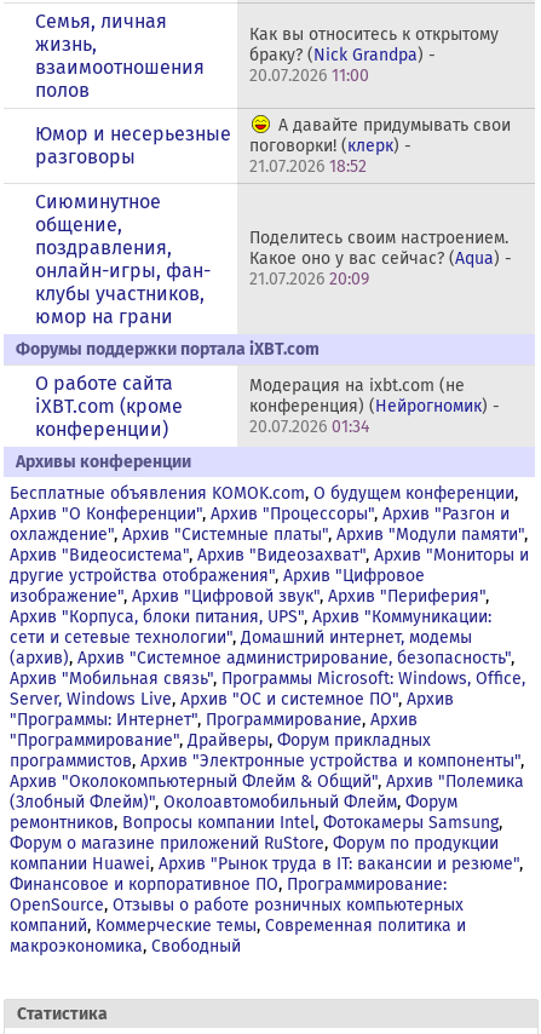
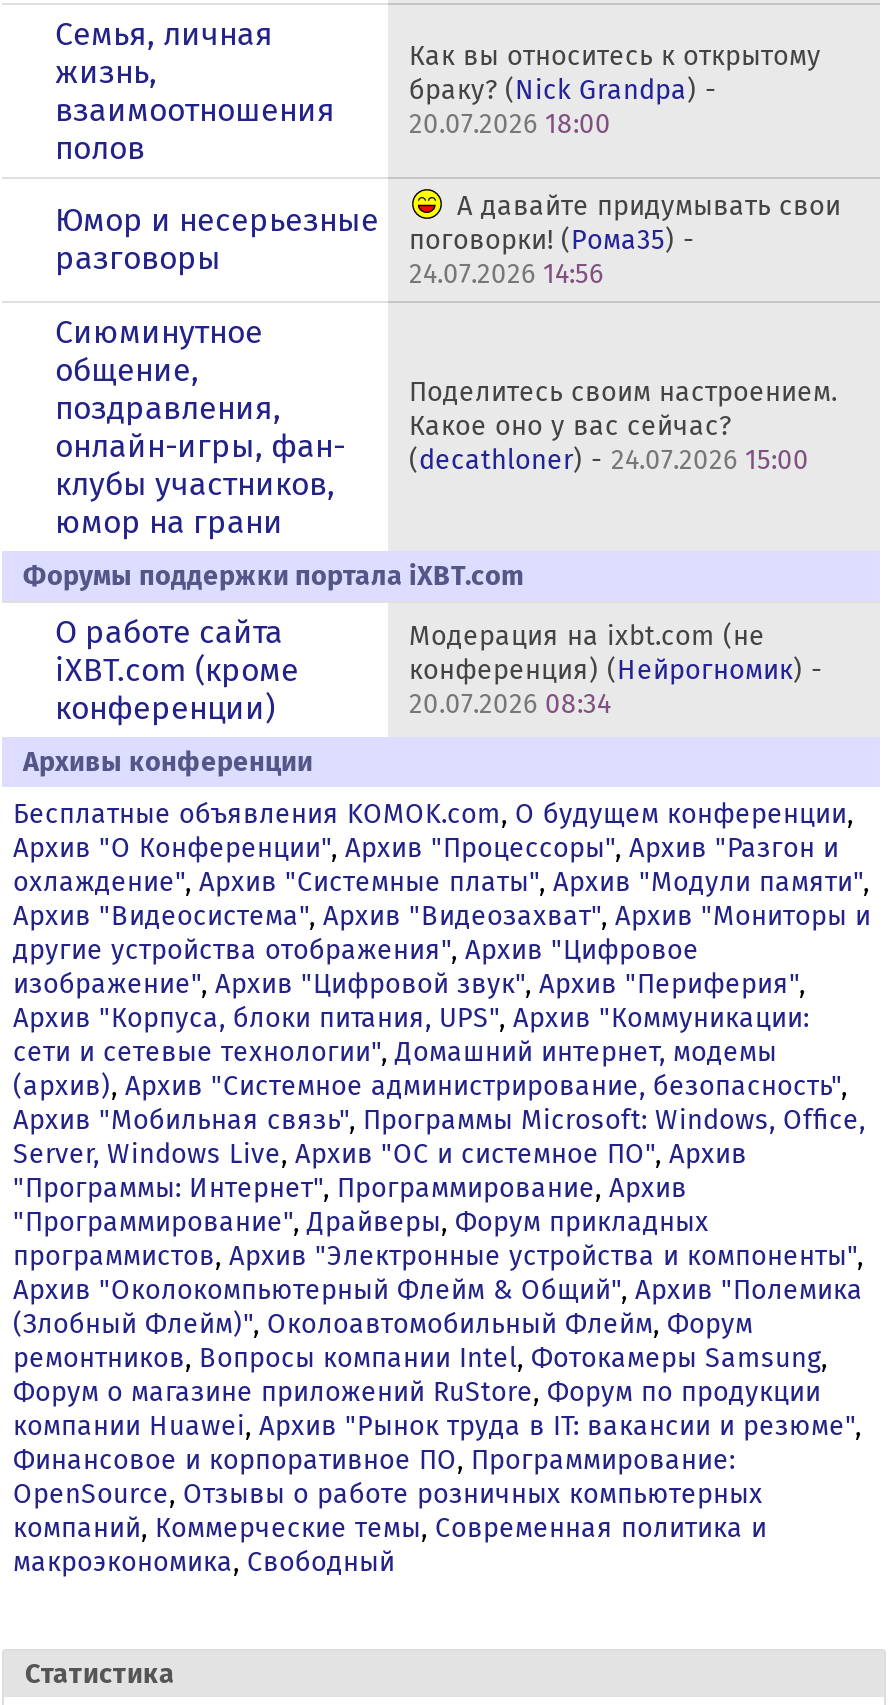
[250,65,370,86] 20.07.2026 11:00 -> [409,107,611,141] 20.07.2026 18:00
[250,136,412,156] поговорки! (клерк) - -> [409,223,695,257] поговорки! (Рома35) -
[250,156,367,177] 21.07.2026 18:52 -> [409,257,603,291] 24.07.2026 14:56
[250,248,513,289] Какое оно у вас сейчас? (Aqua) - | 21.07.2026 20:09 -> [409,409,809,477] Какое оно у вас сейчас? | (decathloner) - 24.07.2026 15:00
[250,417,370,437] 20.07.2026 01:34 -> [409,687,611,721] 20.07.2026 08:34

